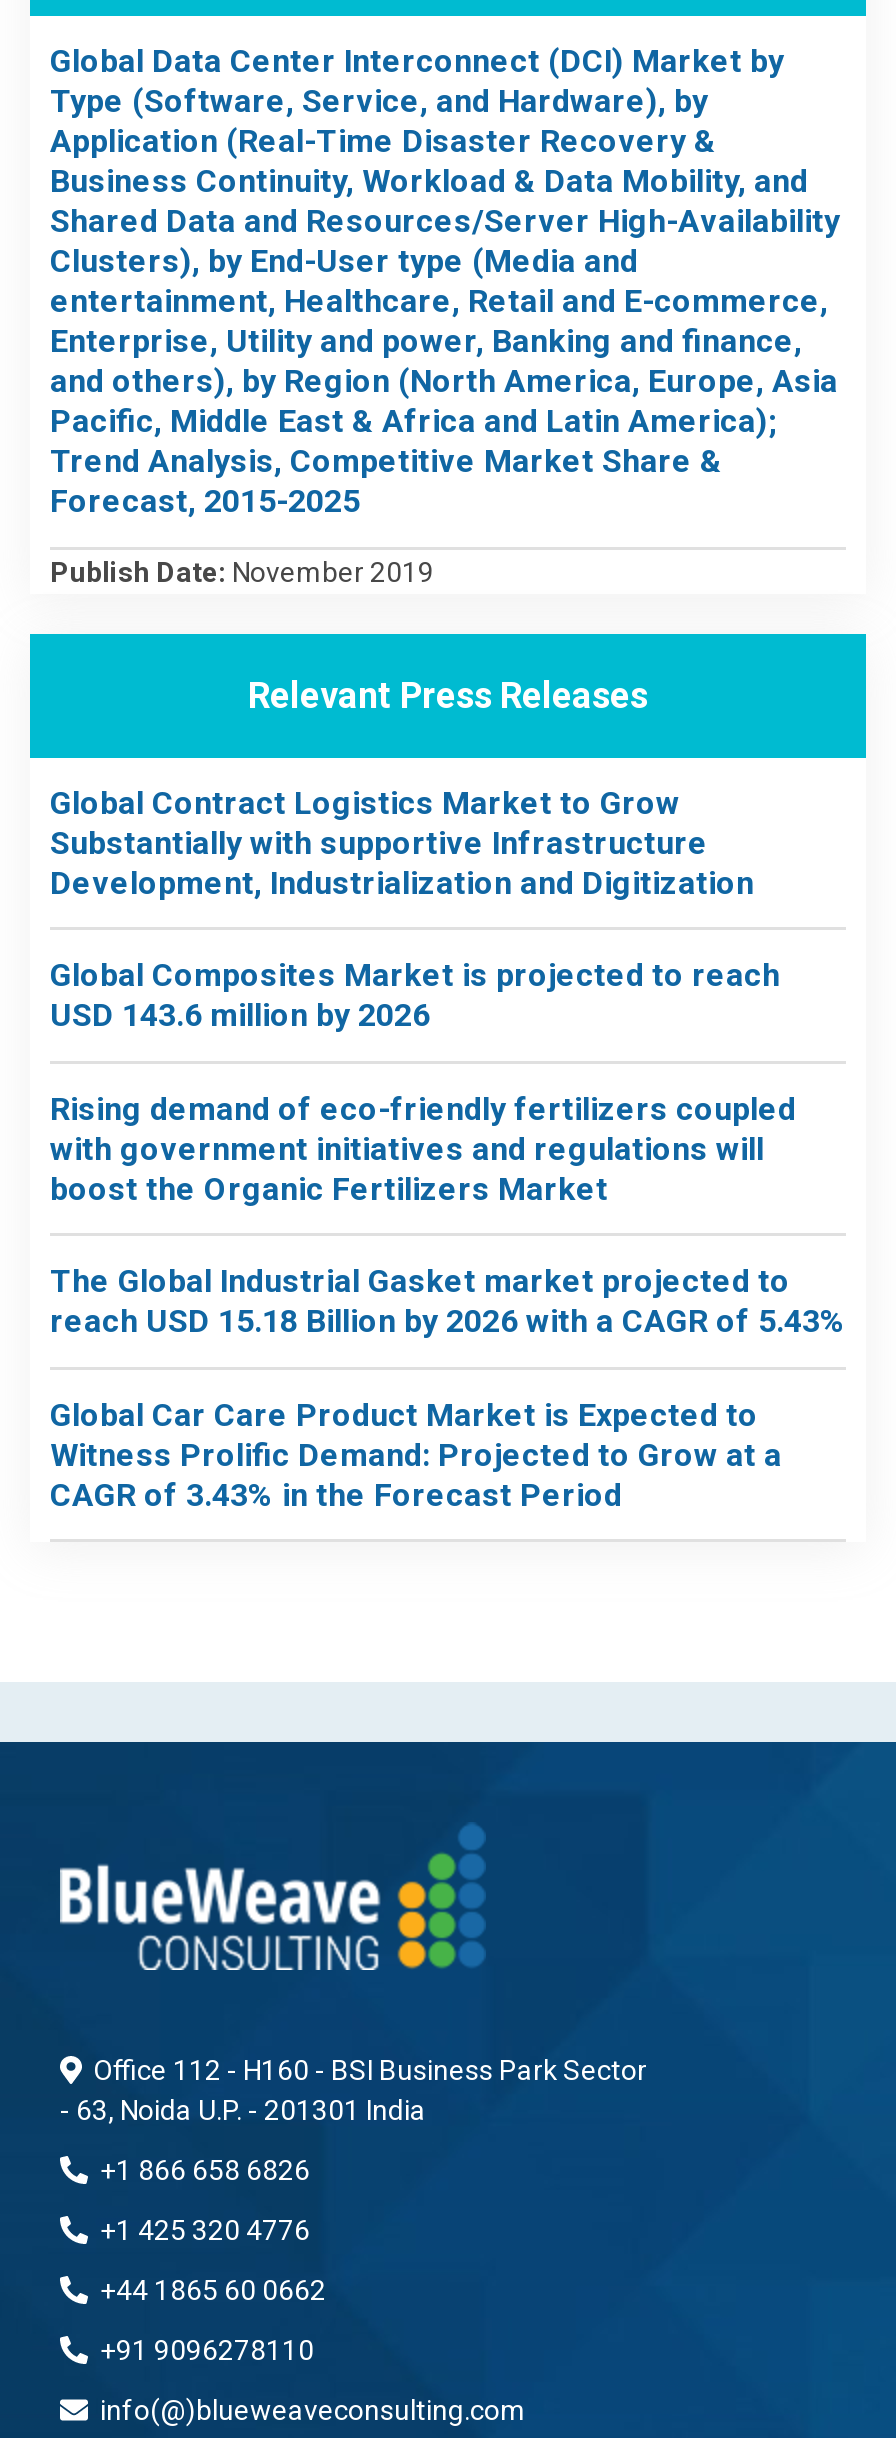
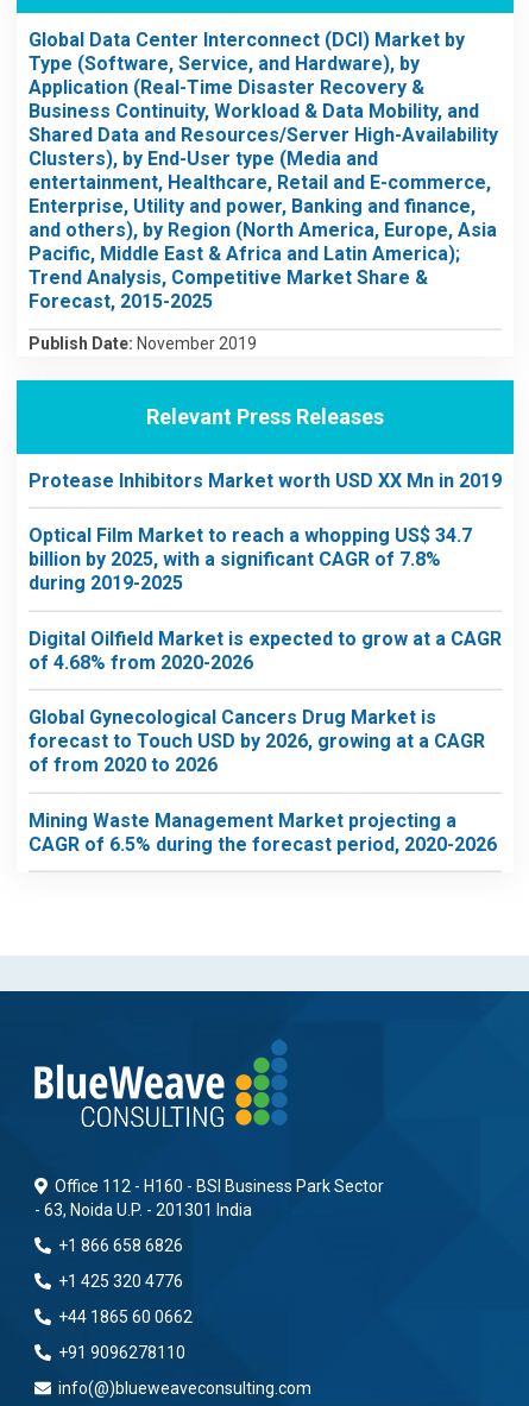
[50,783,754,901] Global Contract Logistics Market to Grow | Substantially with supportive Infrastructure | Development, Industrialization and Digitization -> [29,469,502,491] Protease Inhibitors Market worth USD XX Mn in 2019
[50,956,780,1034] Global Composites Market is projected to reach | USD 143.6 million by 2026 -> [29,524,472,594] Optical Film Market to reach a whopping US$ 34.7 | billion by 2025, with a significant CAGR of 7.8% | during 2019-2025
[50,1089,796,1207] Rising demand of eco-friendly fertilizers coupled | with government initiatives and regulations will | boost the Organic Fertilizers Market -> [29,627,502,673] Digital Oilfield Market is expected to grow at a CAGR | of 4.68% from 2020-2026
[50,1262,846,1340] The Global Industrial Gasket market projected to | reach USD 15.18 Billion by 2026 with a CAGR of 5.43% -> [29,706,485,776] Global Gynecological Cancers Drug Market is | forecast to Touch USD by 2026, growing at a CAGR | of from 2020 to 2026
[50,1395,782,1513] Global Car Care Product Market is Expected to | Witness Prolific Demand: Projected to Grow at a | CAGR of 3.43% in the Forecast Period -> [29,809,497,855] Mining Waste Management Market projecting a | CAGR of 6.5% during the forecast period, 2020-2026

